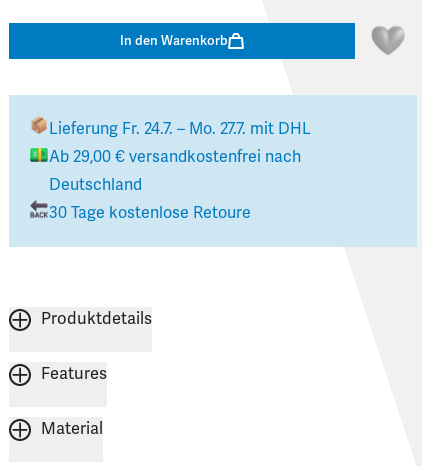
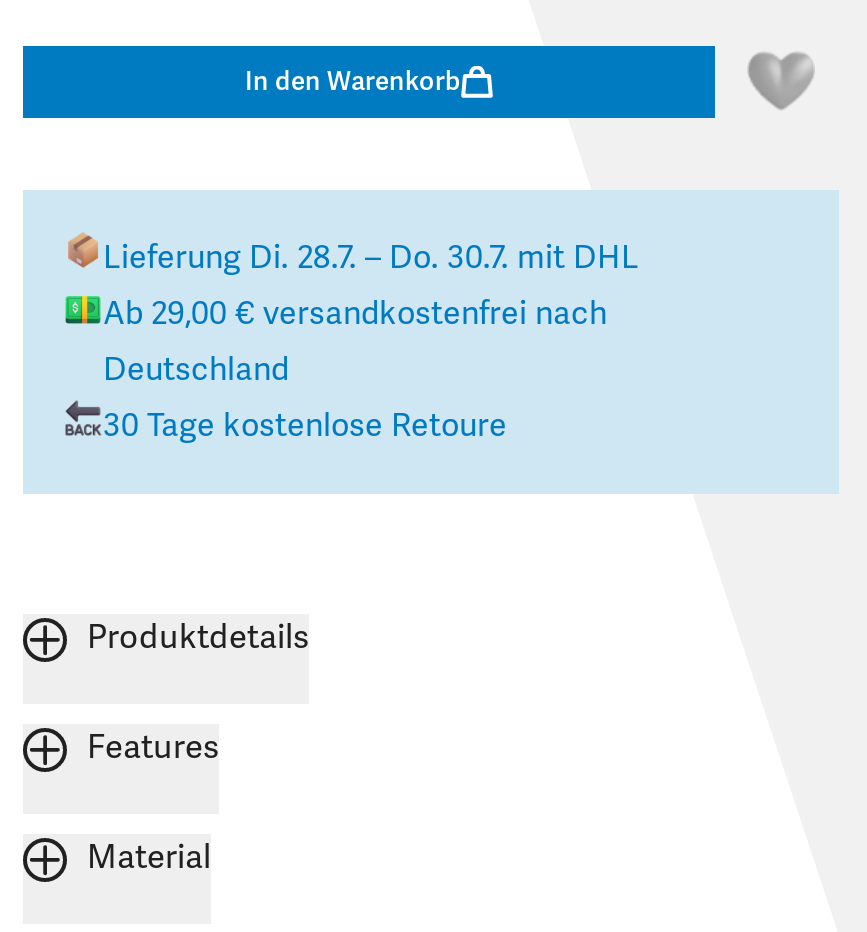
[49,119,311,139] Lieferung Fr. 24.7. – Mo. 27.7. mit DHL -> [103,239,639,279] Lieferung Di. 28.7. – Do. 30.7. mit DHL

